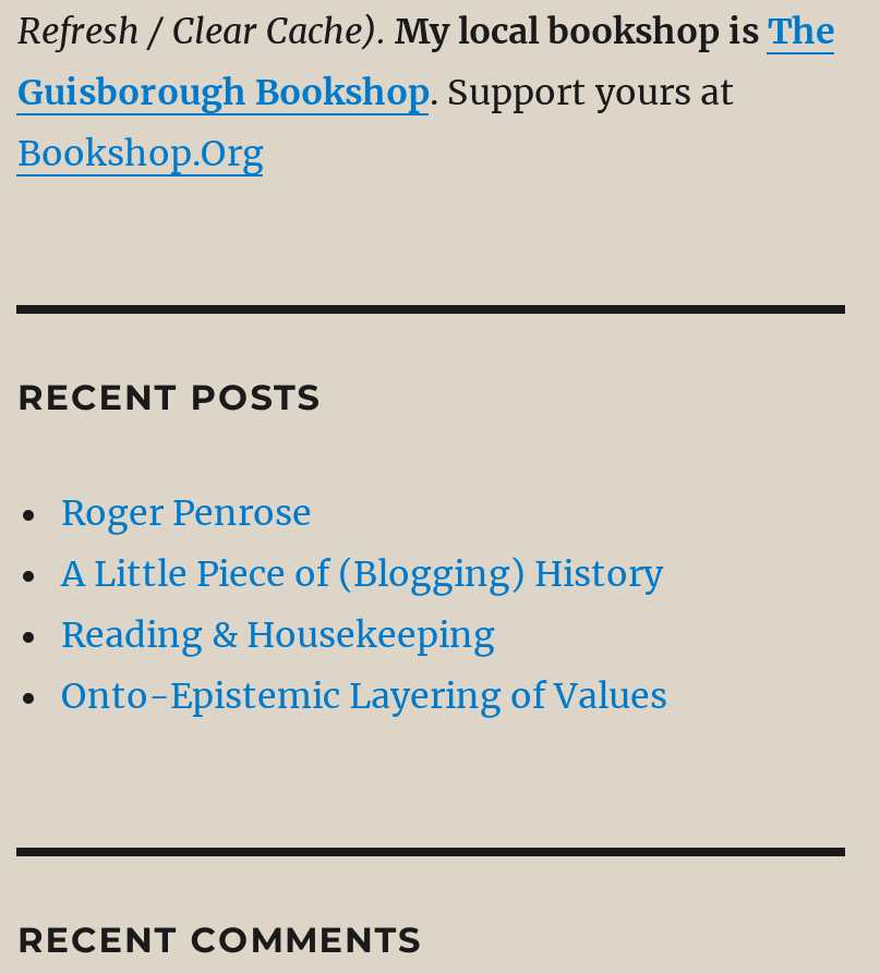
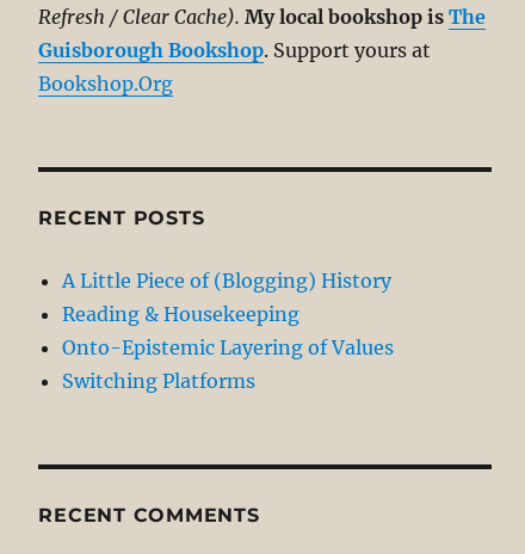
[61,491,312,535] Roger Penrose -> none
moved [61,552,667,718] -> [63,269,394,360]: A Little Piece of (Blogging) History | Reading & Housekeeping | Onto-Epistemic Layering of Values
none -> [63,370,256,393] Switching Platforms

